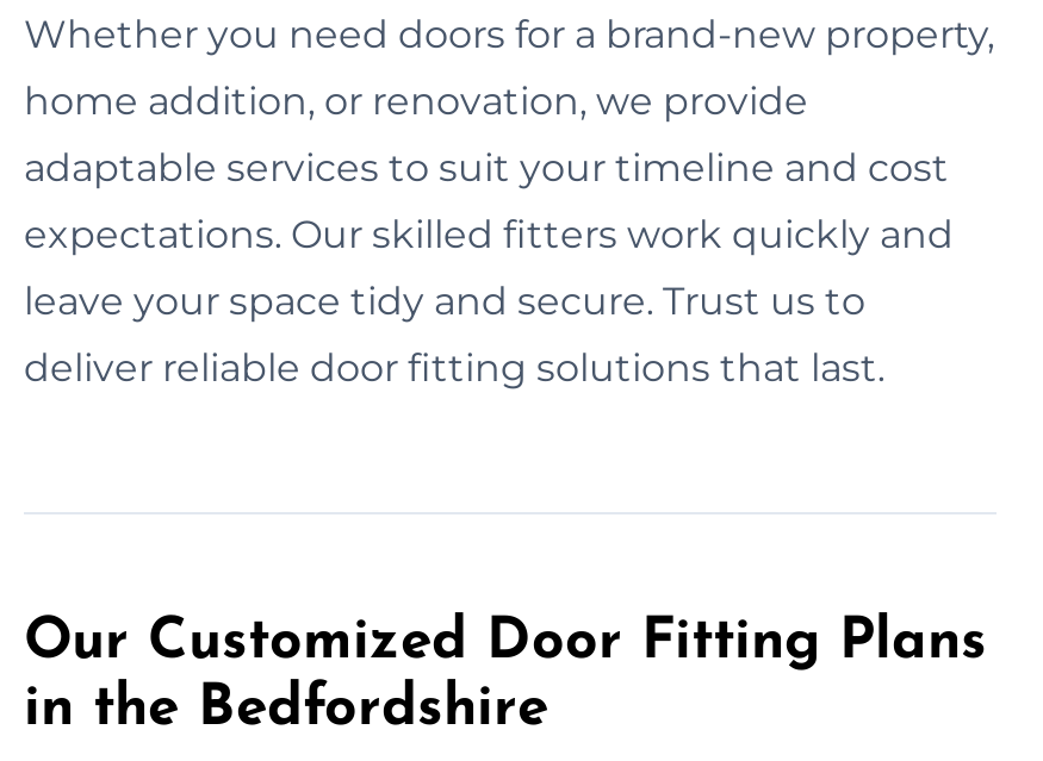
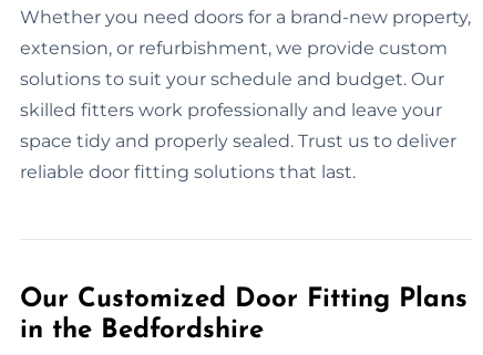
[24,78,808,123] home addition, or renovation, we provide -> [20,37,448,58] extension, or refurbishment, we provide custom
[24,145,949,190] adaptable services to suit your timeline and cost -> [20,68,444,89] solutions to suit your schedule and budget. Our
[24,211,954,257] expectations. Our skilled fitters work quickly and -> [20,99,442,120] skilled fitters work professionally and leave your
[24,278,865,323] leave your space tidy and secure. Trust us to -> [20,130,456,151] space tidy and properly sealed. Trust us to deliver
[24,345,884,390] deliver reliable door fitting solutions that last. -> [20,161,356,182] reliable door fitting solutions that last.

